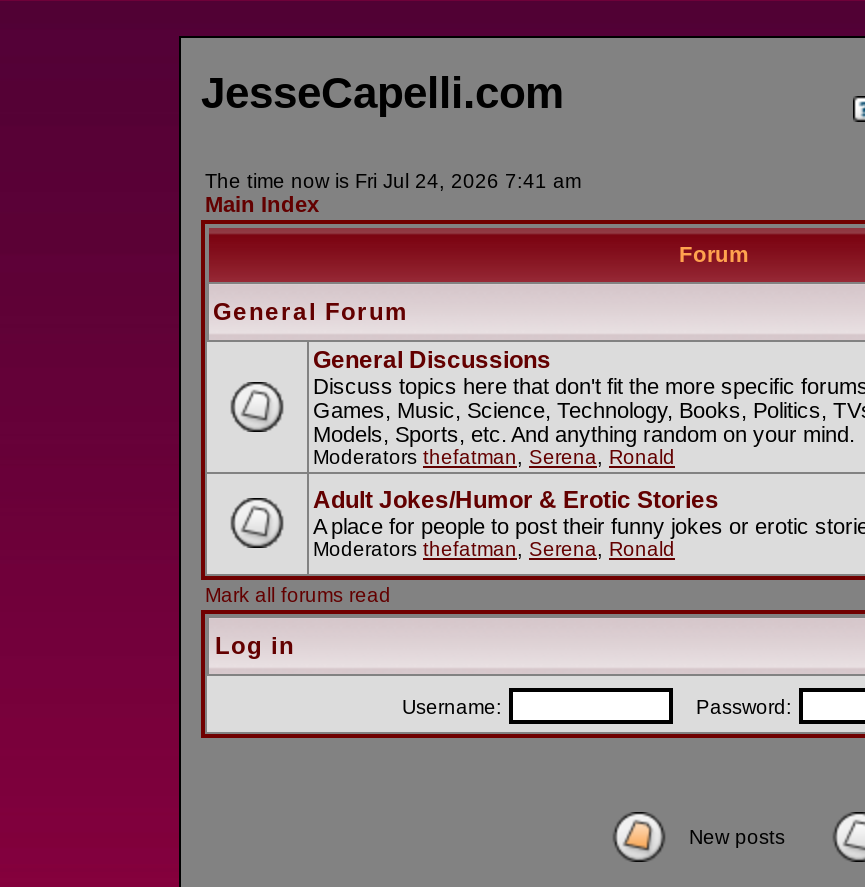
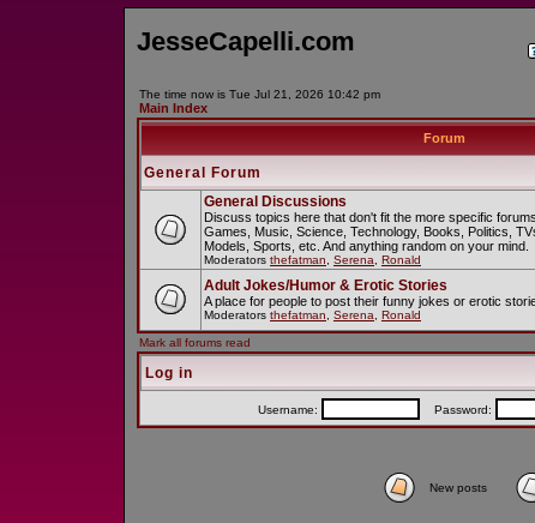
[205,170,581,192] The time now is Fri Jul 24, 2026 7:41 am -> [139,88,380,101] The time now is Tue Jul 21, 2026 10:42 pm

